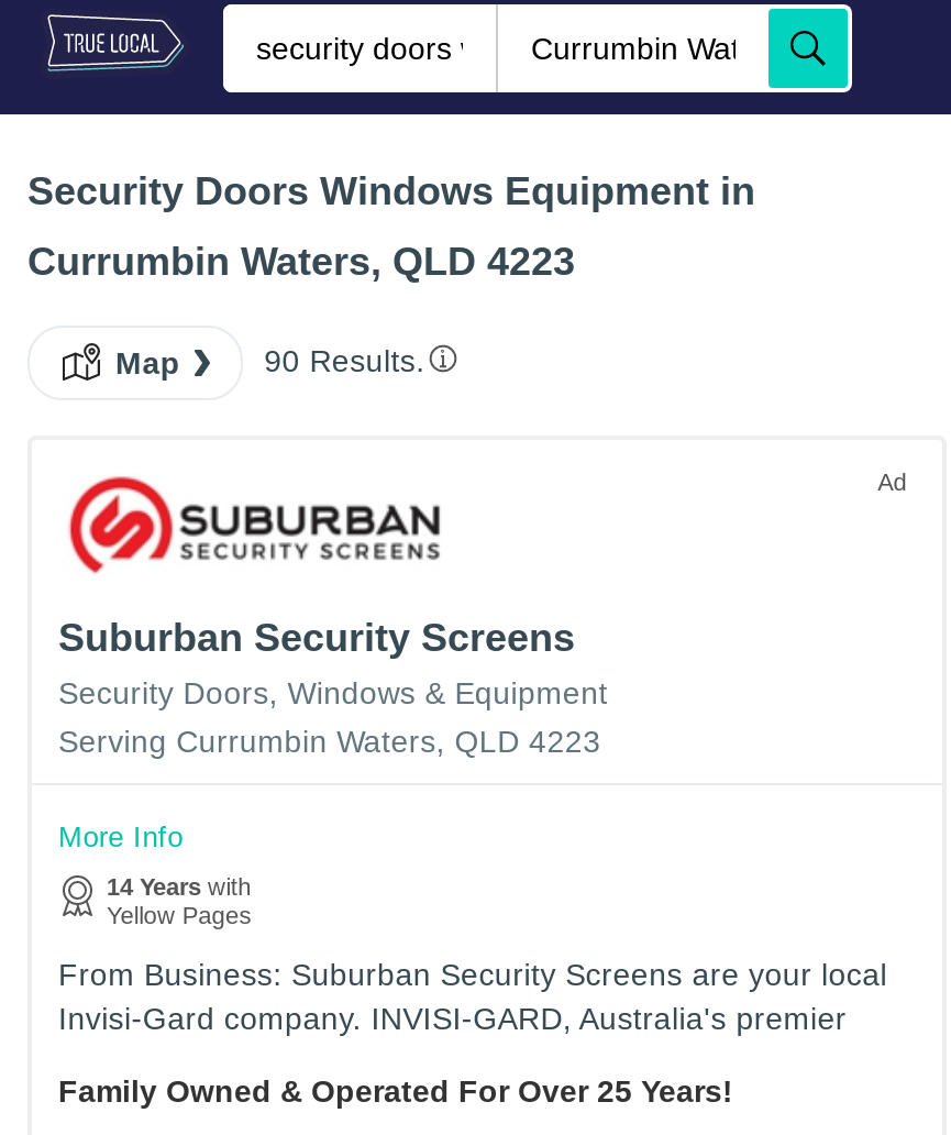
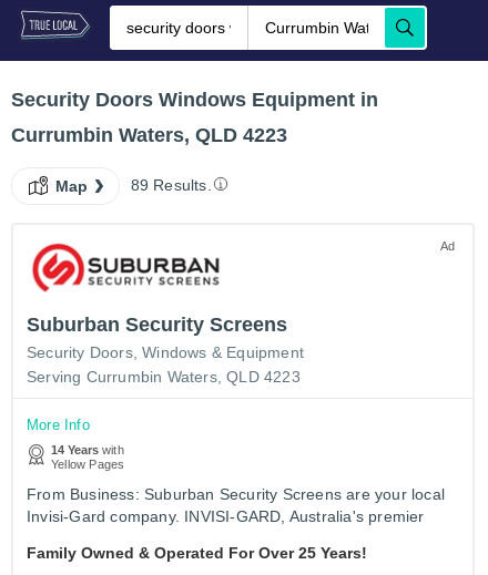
[264,343,425,378] 90 Results. -> [130,176,212,194] 89 Results.

